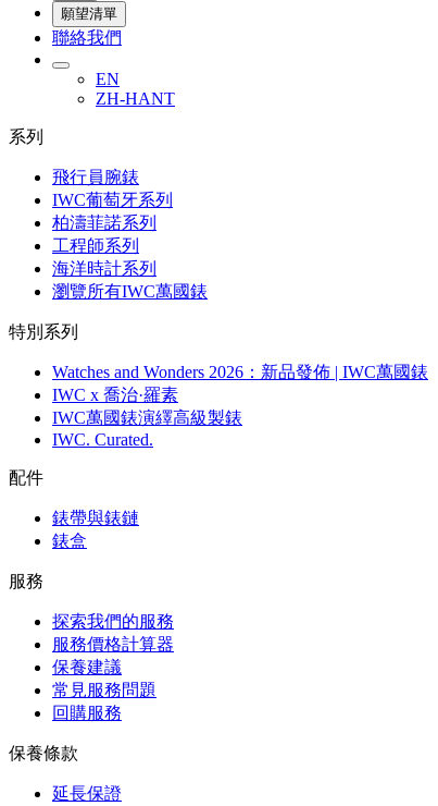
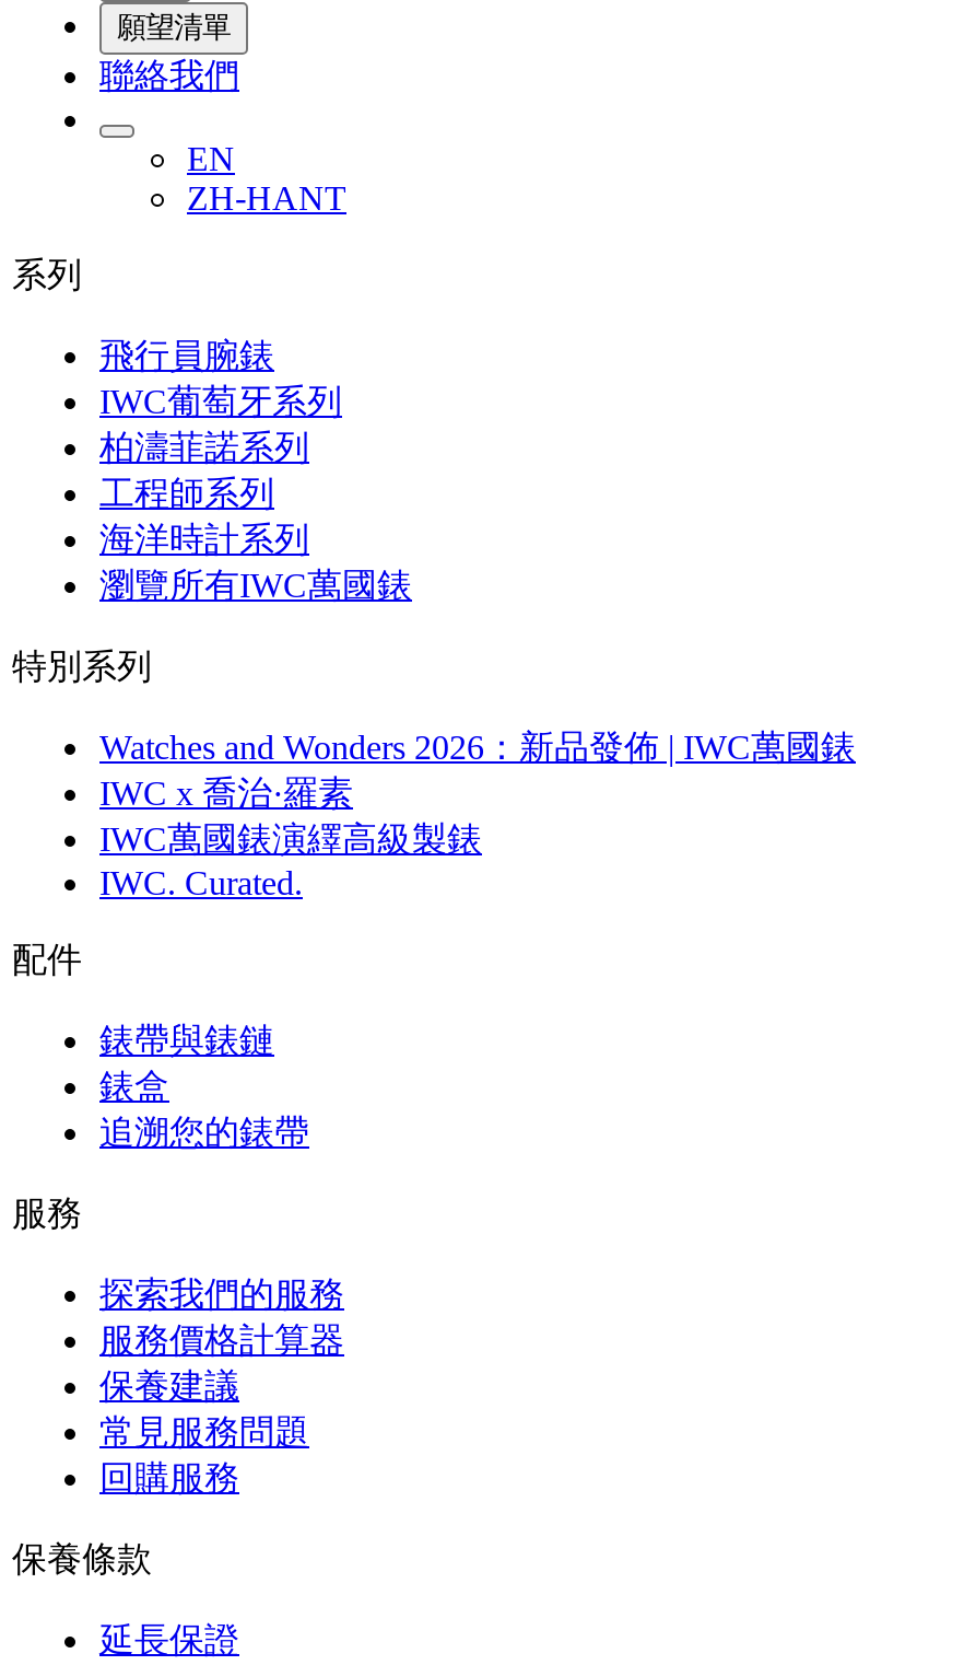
none -> [99,1115,309,1152] 追溯您的錶帶

